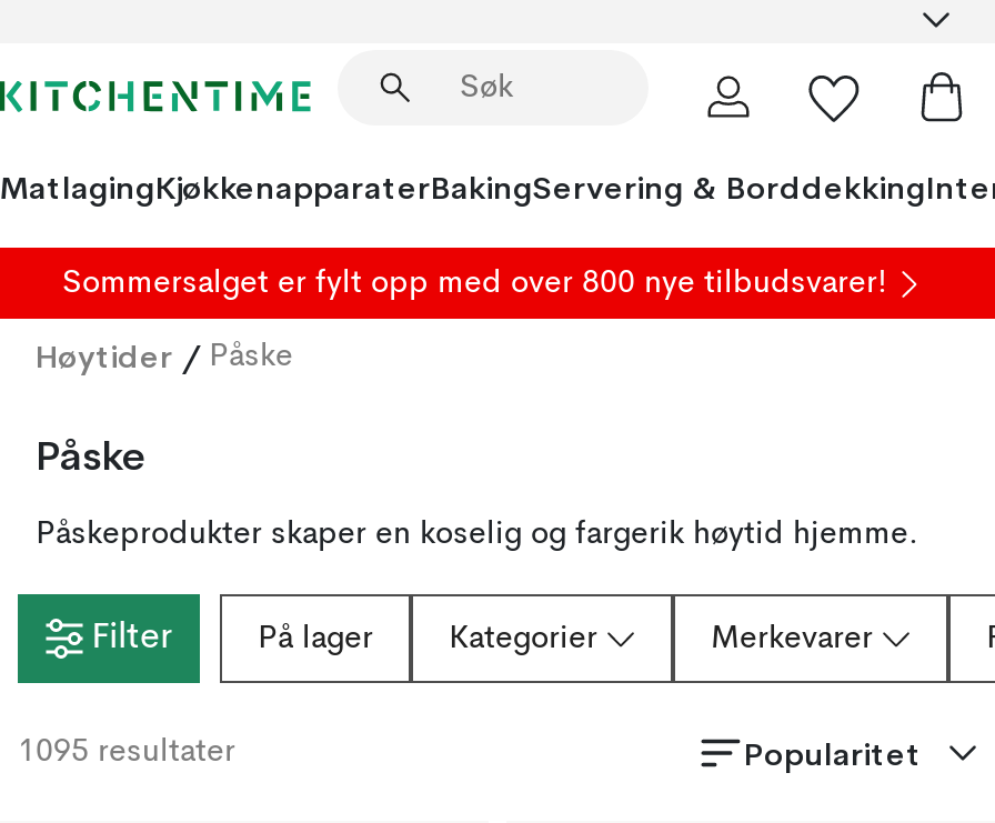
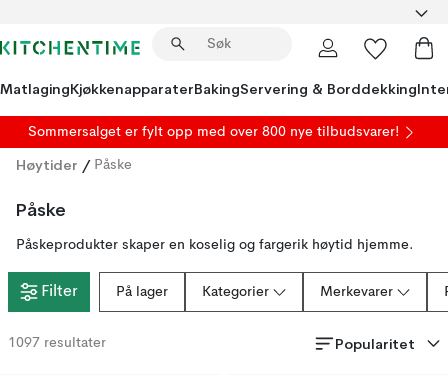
[18,736,235,767] 1095 resultater -> [8,336,106,350] 1097 resultater

